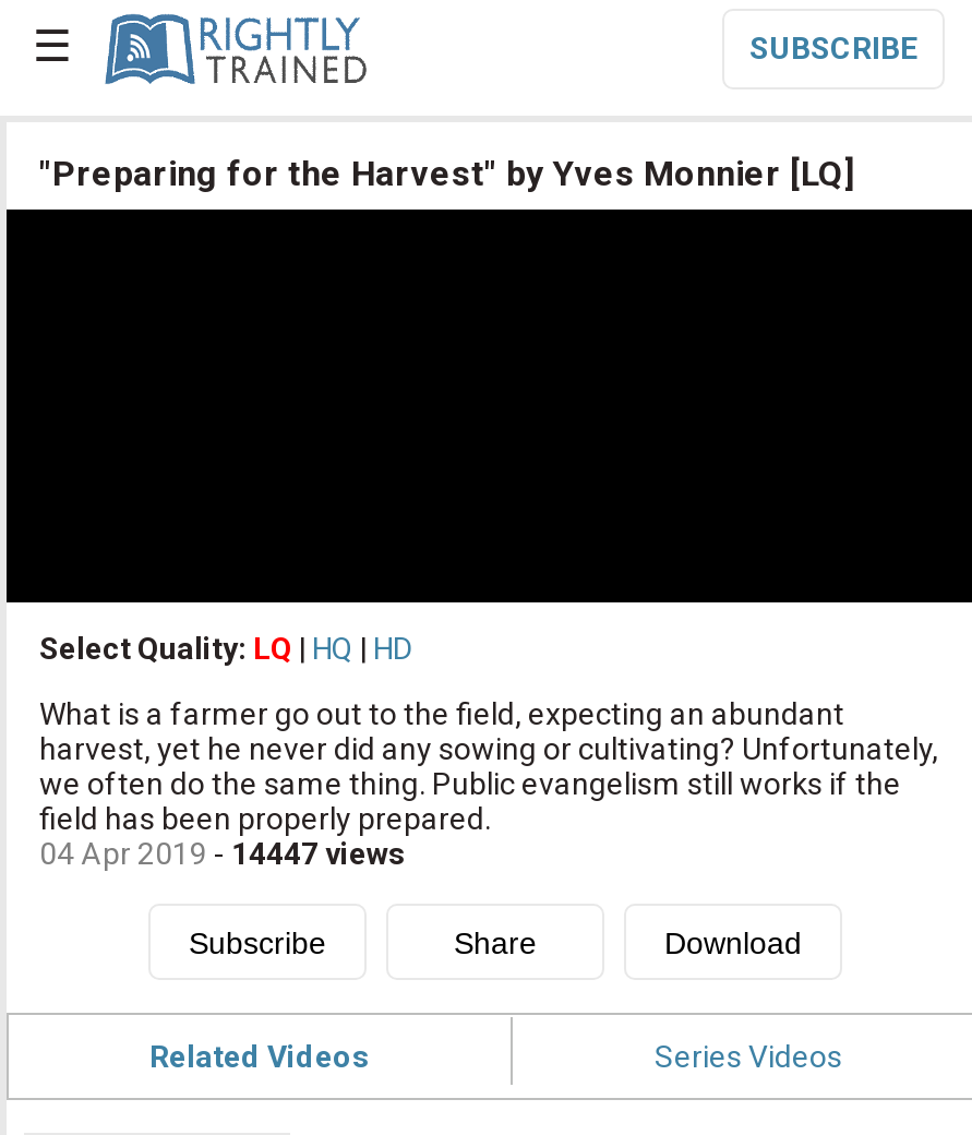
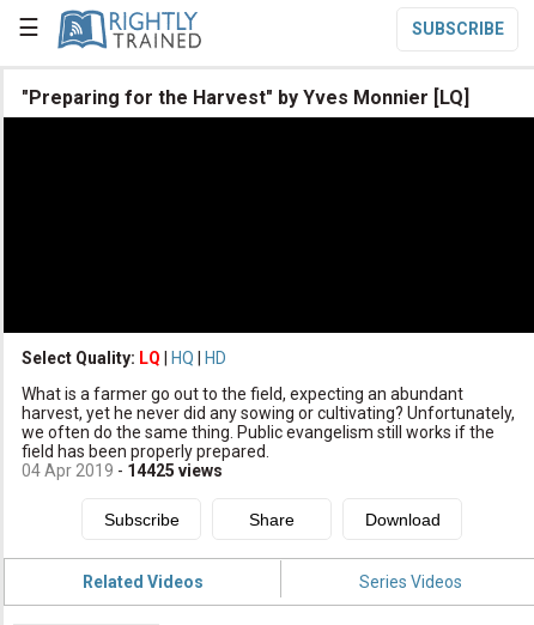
[39,835,406,870] 04 Apr 2019 - 14447 views -> [22,461,223,480] 04 Apr 2019 - 14425 views

